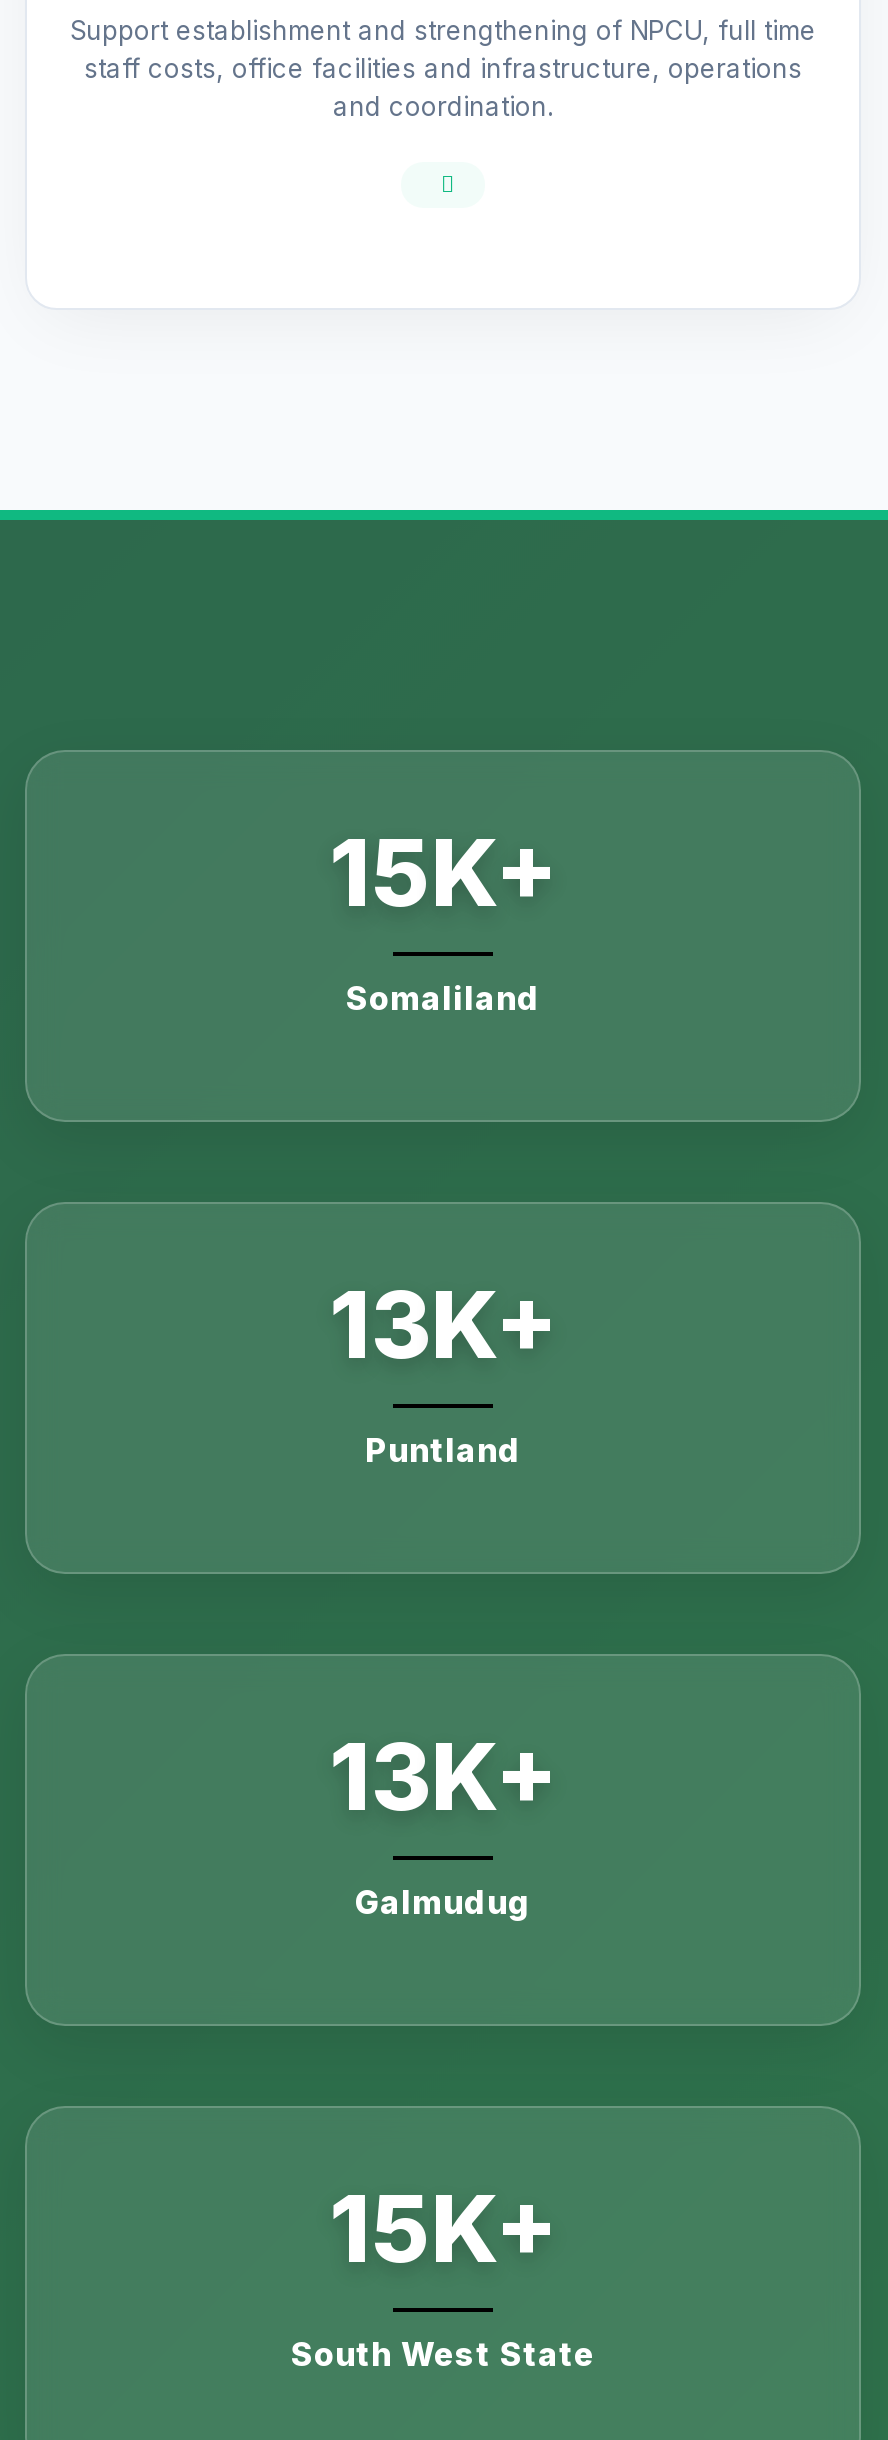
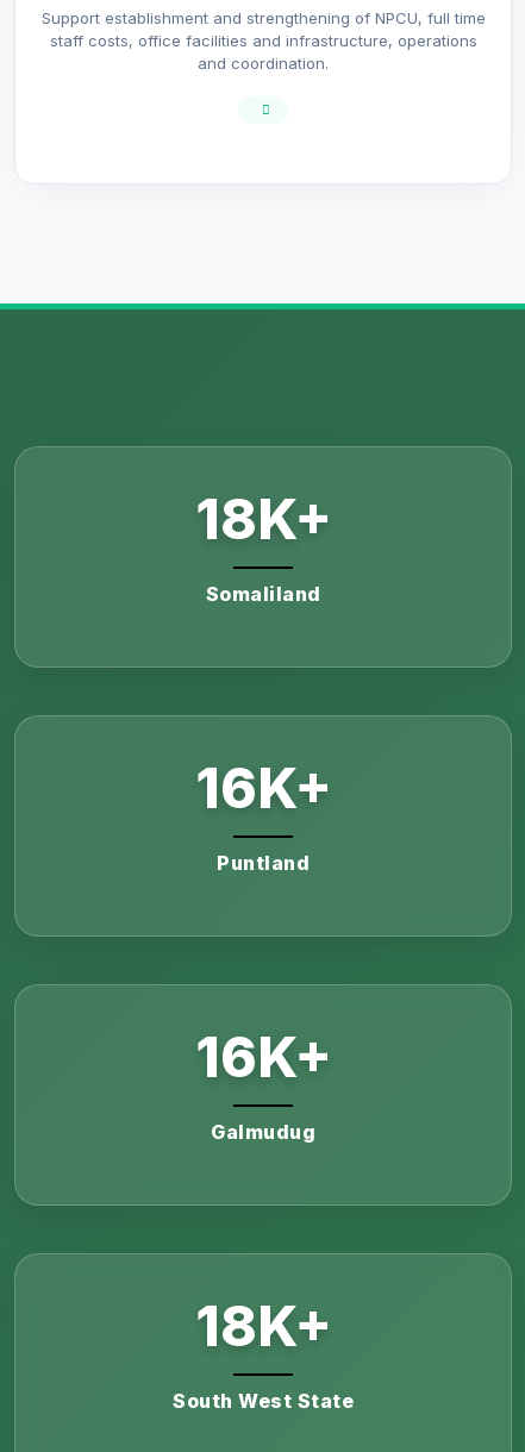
[329,815,557,927] 15K+ -> [195,485,332,552] 18K+
[329,1267,557,1379] 13K+ -> [195,754,332,821] 16K+
[329,1719,557,1831] 13K+ -> [195,1023,332,1090] 16K+
[329,2171,557,2283] 15K+ -> [195,1292,332,1359] 18K+

